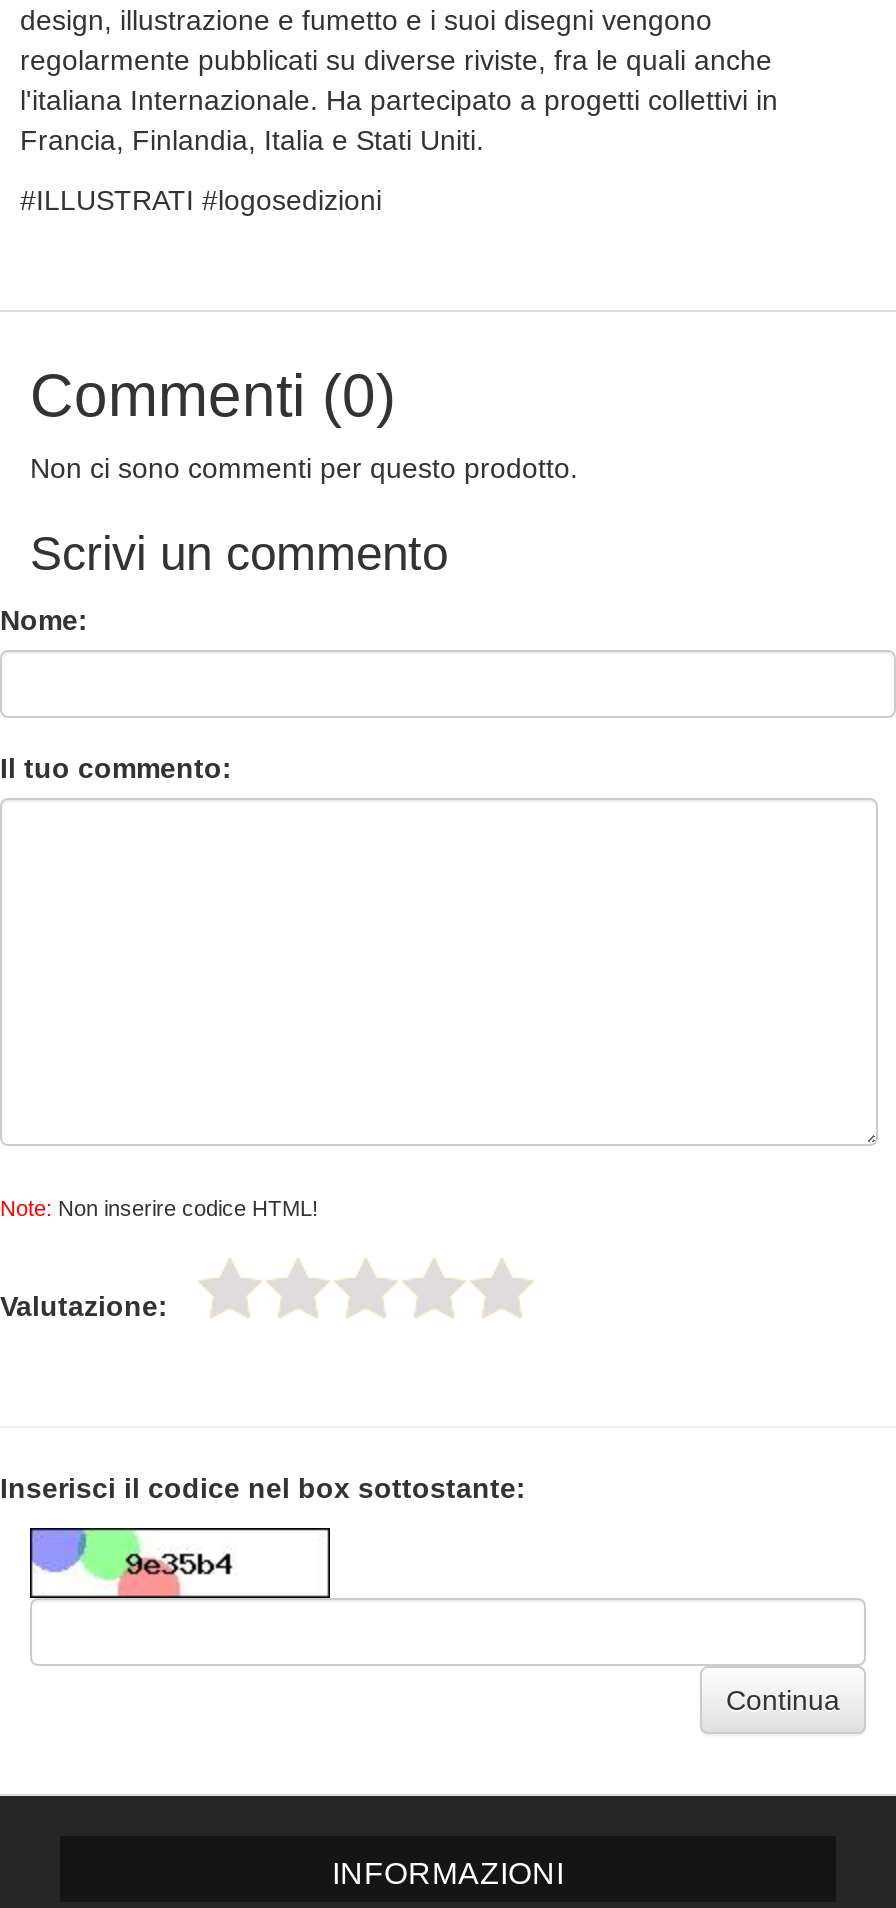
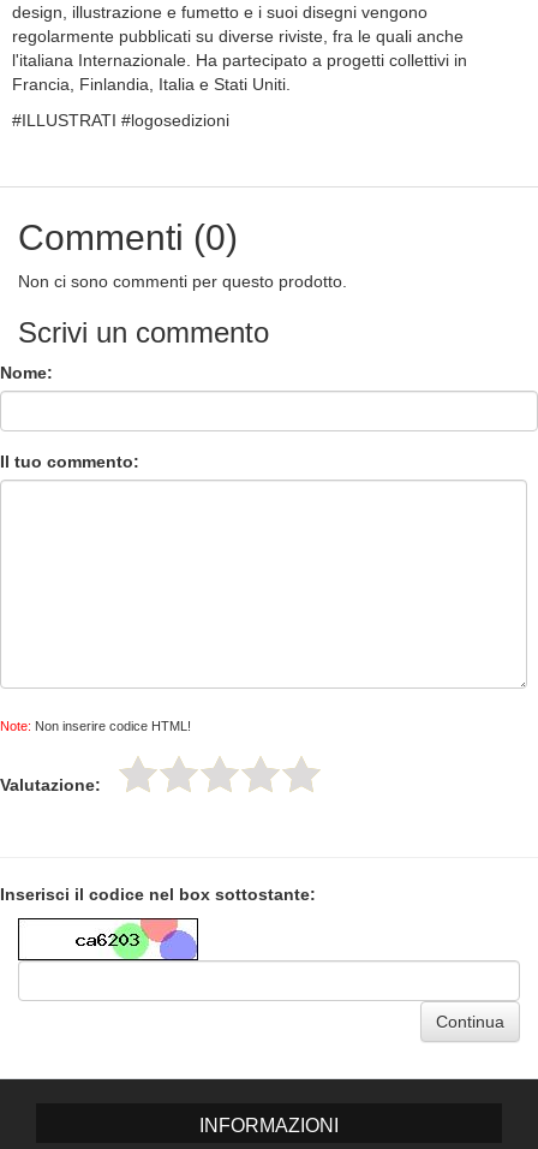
[32,1528,330,1598] [image] -> [19,918,198,960] [image]

